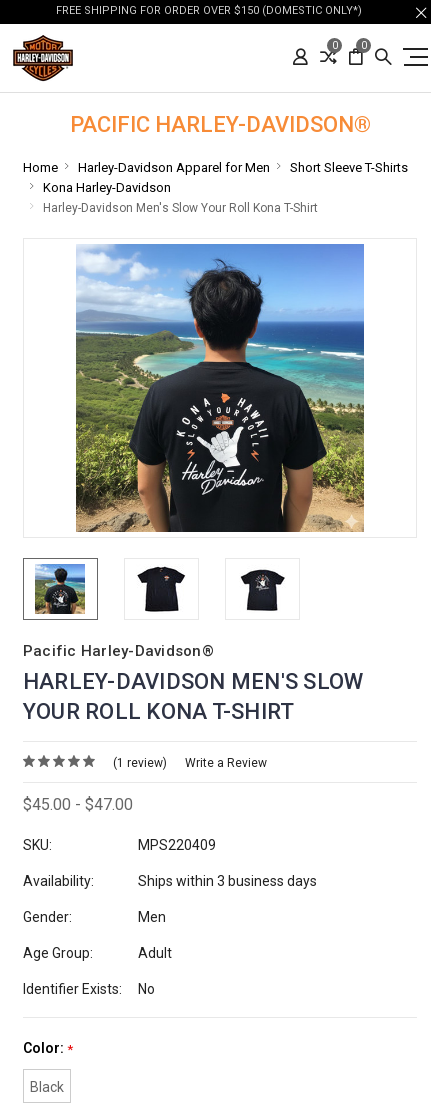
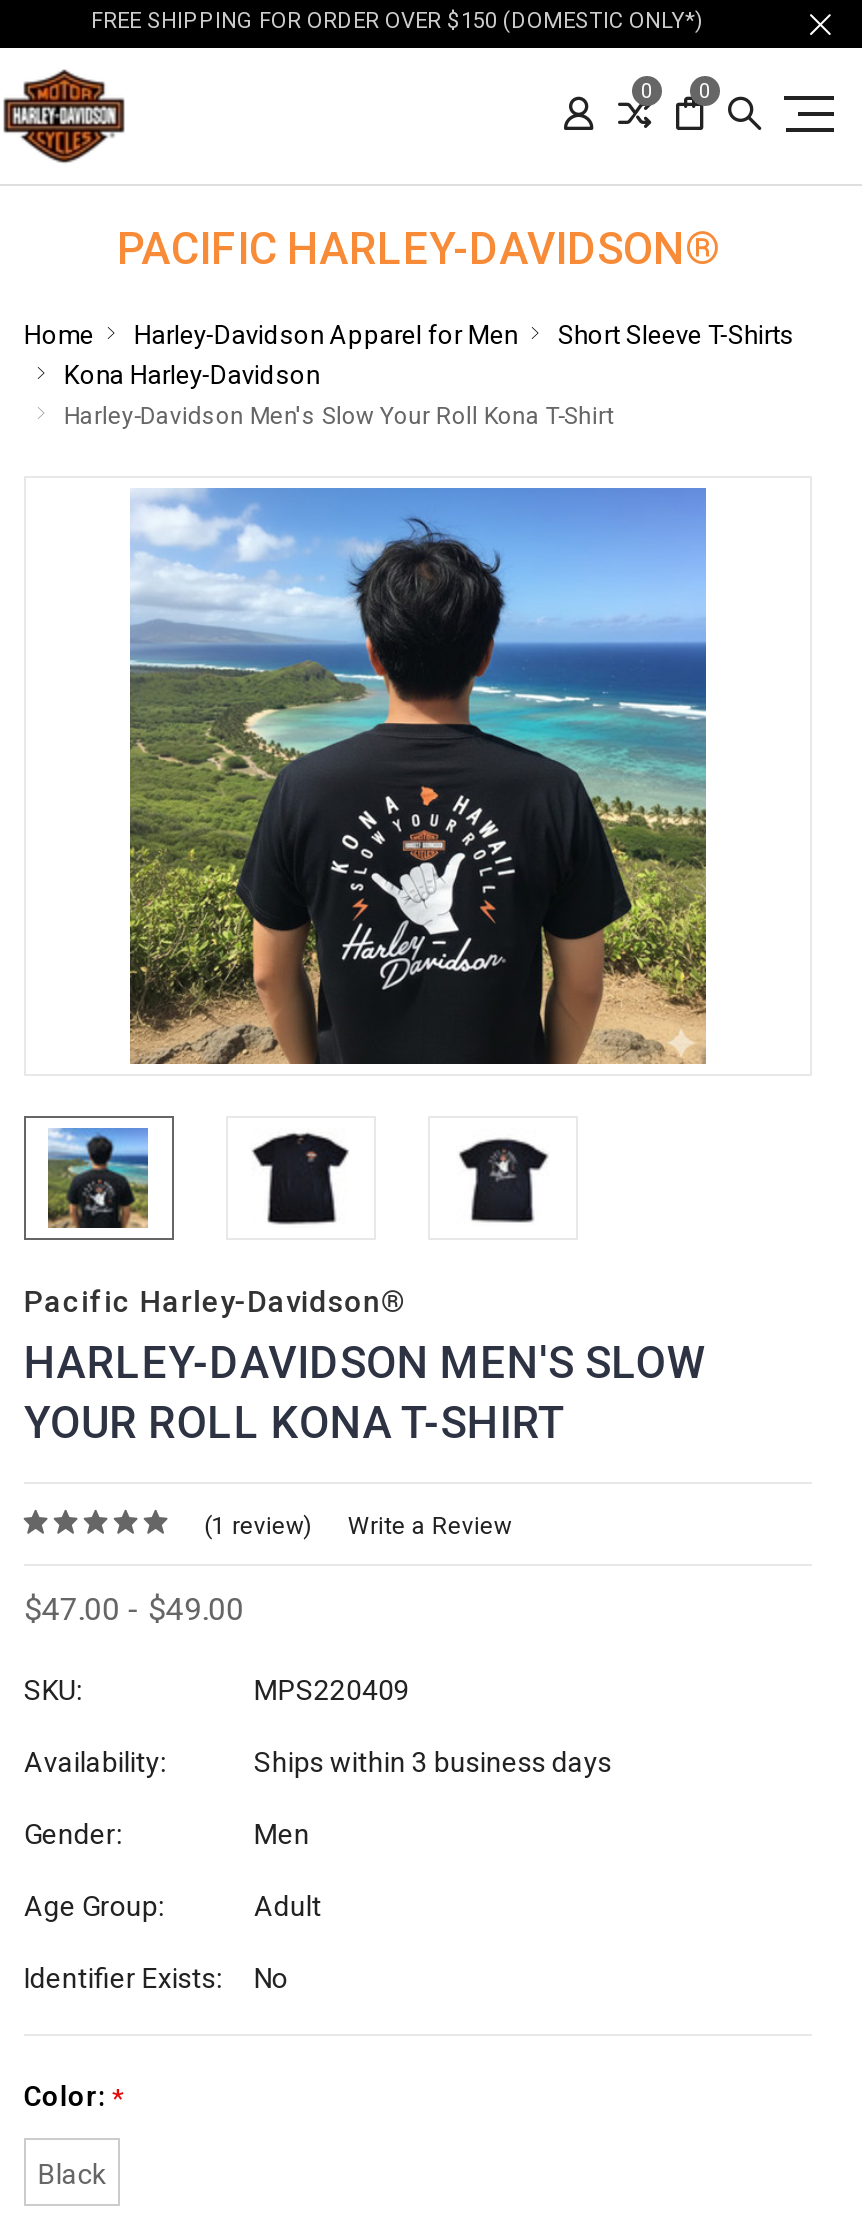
[23,795,133,814] $45.00 - $47.00 -> [24,1591,244,1629] $47.00 - $49.00

